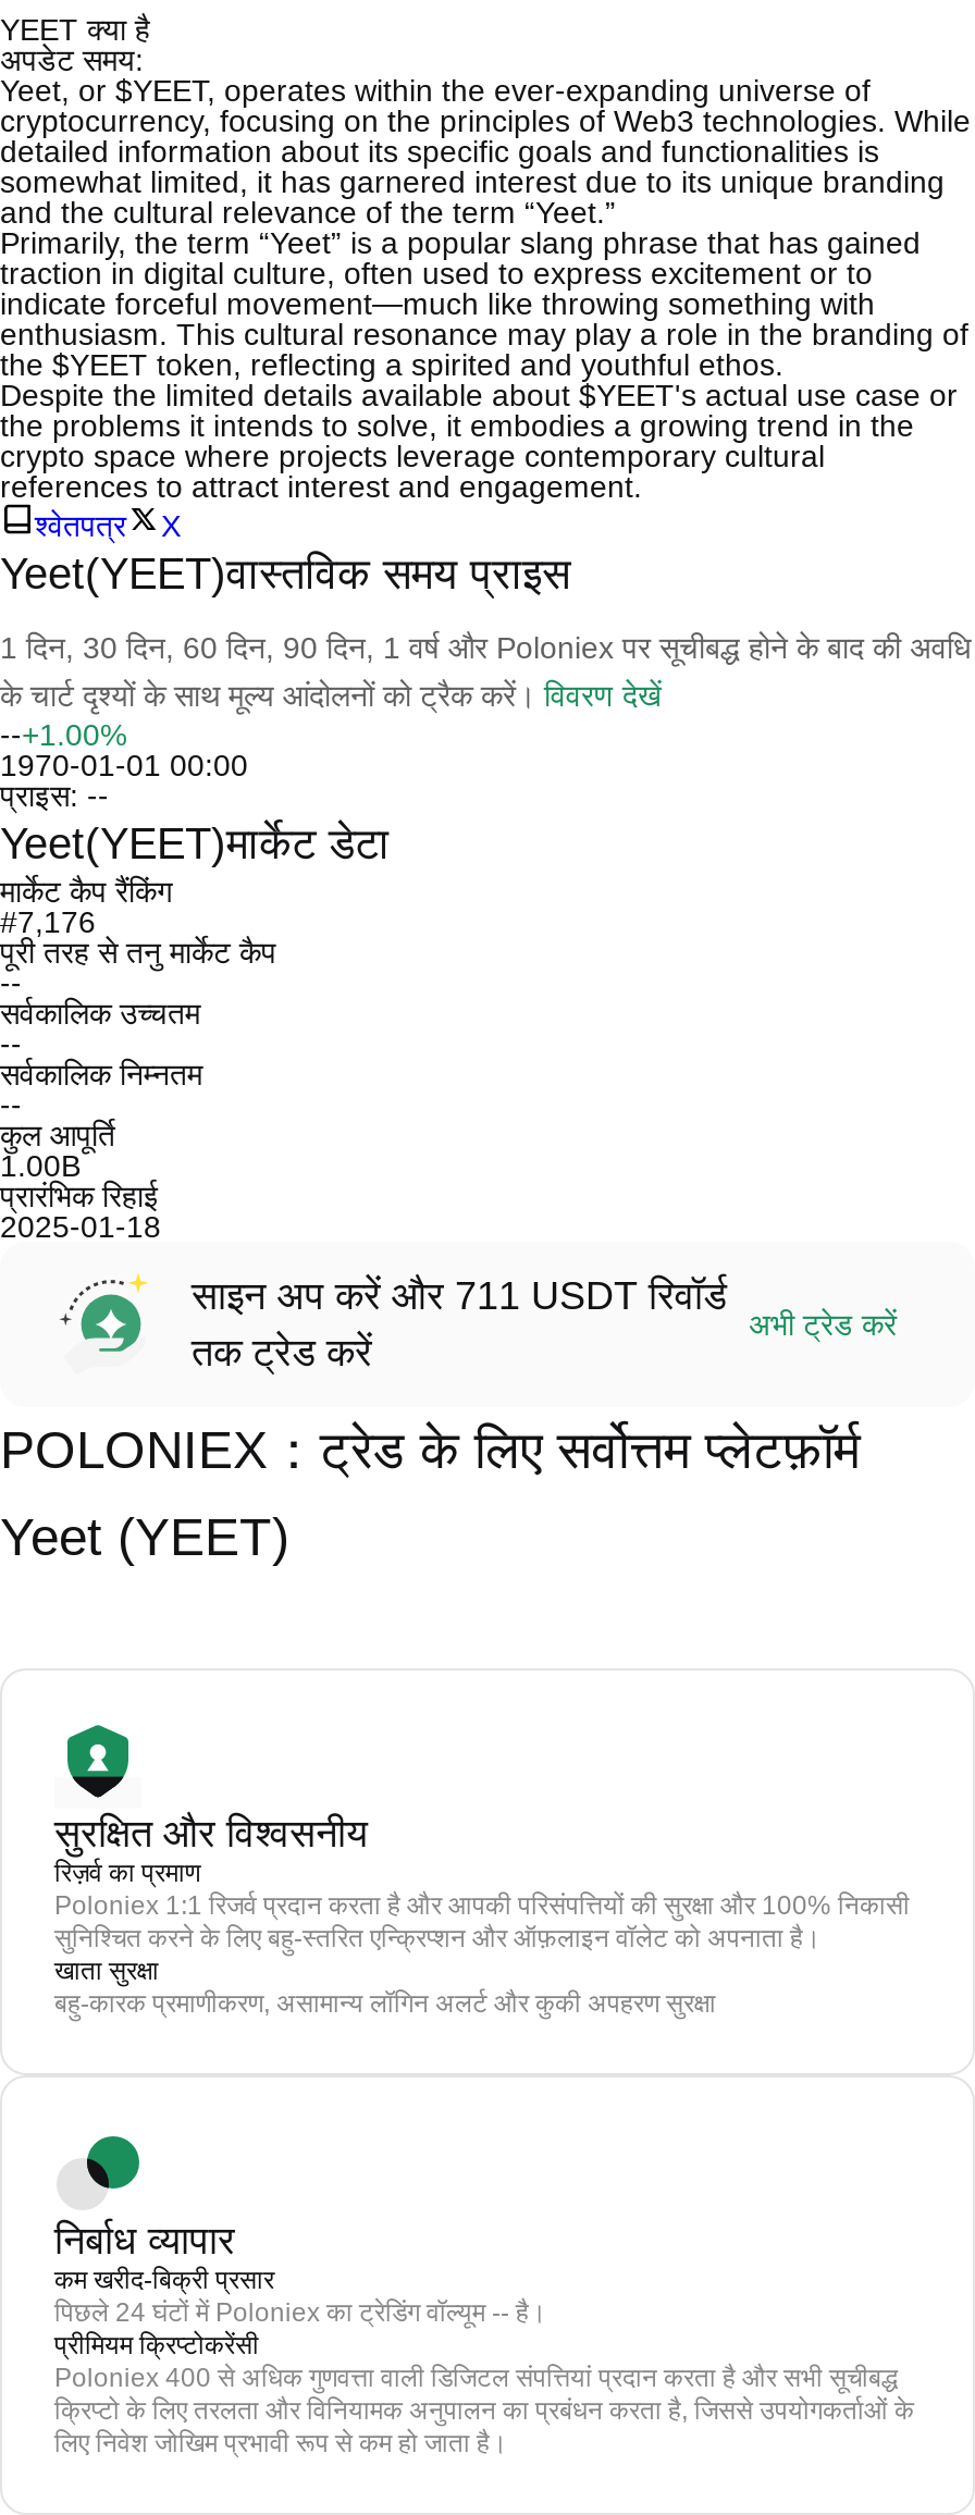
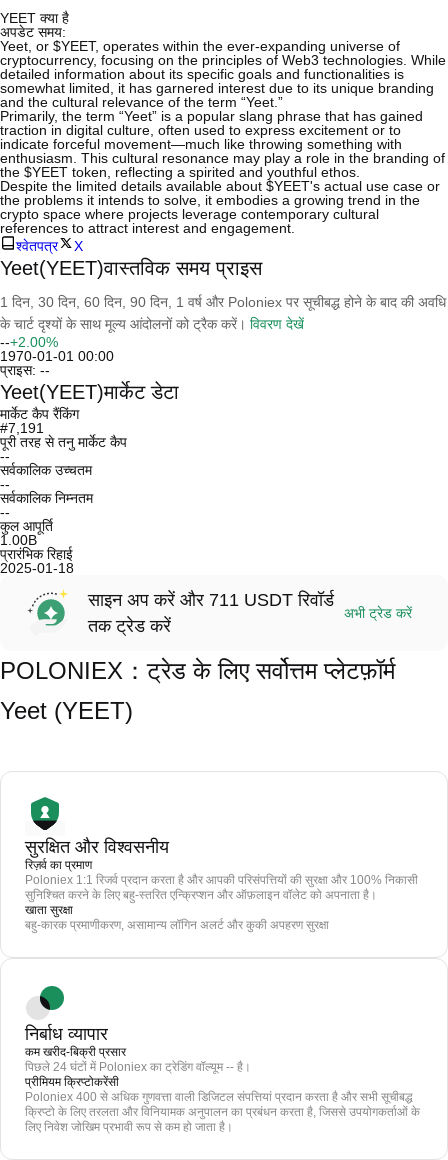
[0,717,126,752] --+1.00% -> [0,334,58,350] --+2.00%
[0,904,96,939] #7,176 -> [0,420,44,436] #7,191

